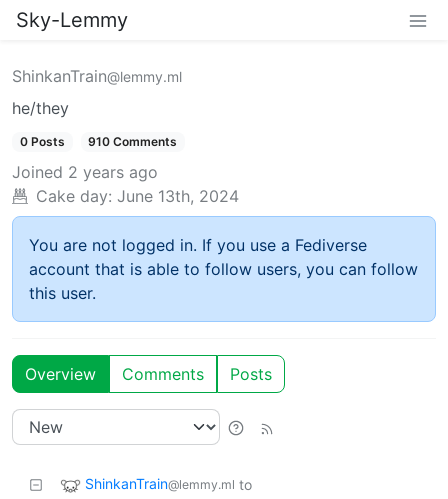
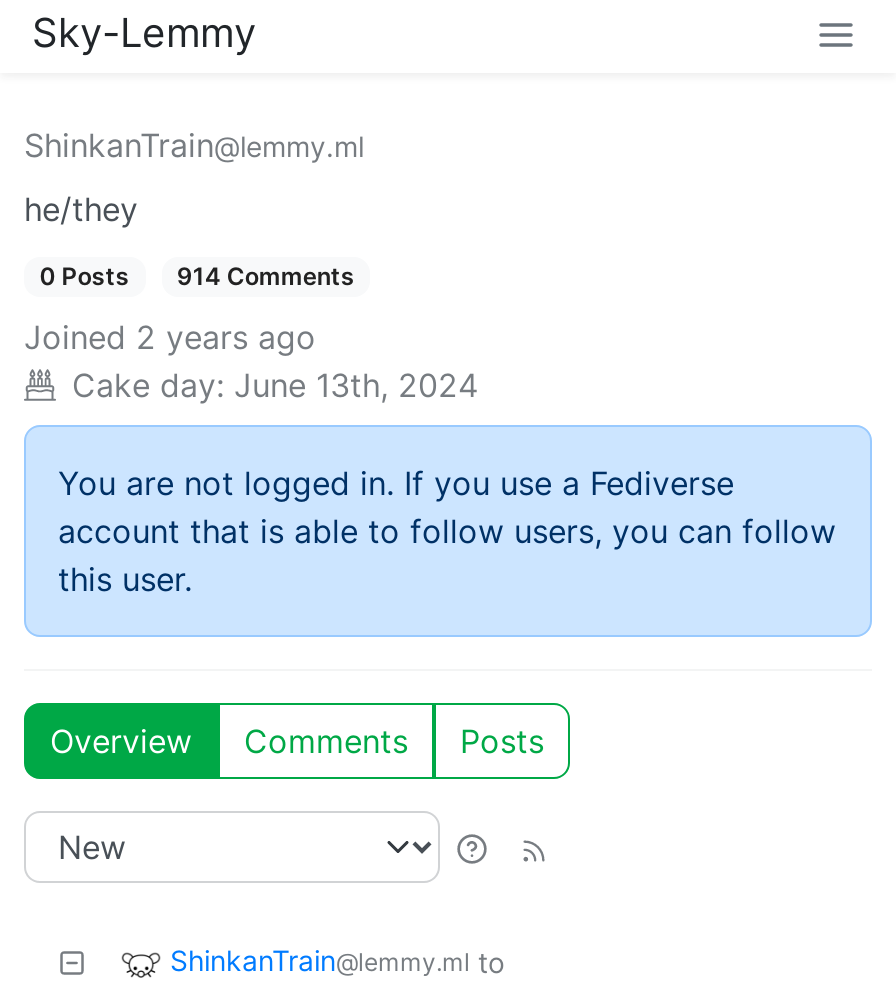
[20,134,177,149] 0 Posts 910 Comments -> [40,261,355,291] 0 Posts 914 Comments

